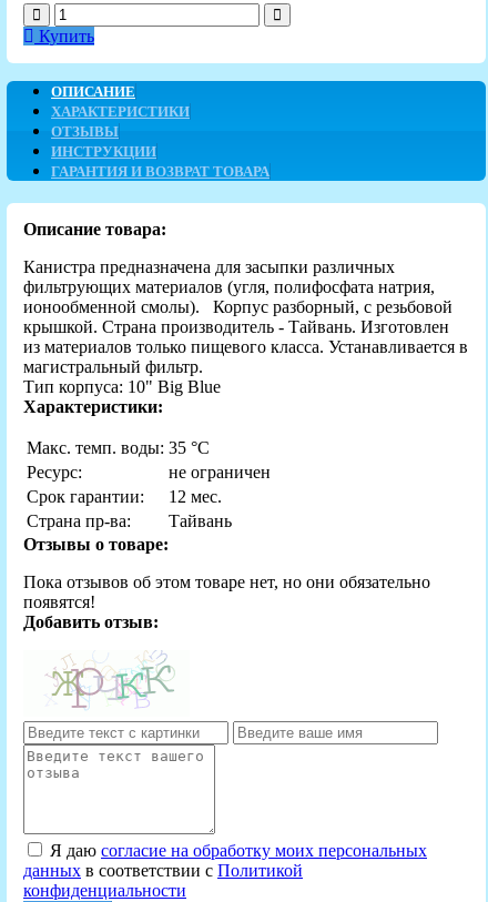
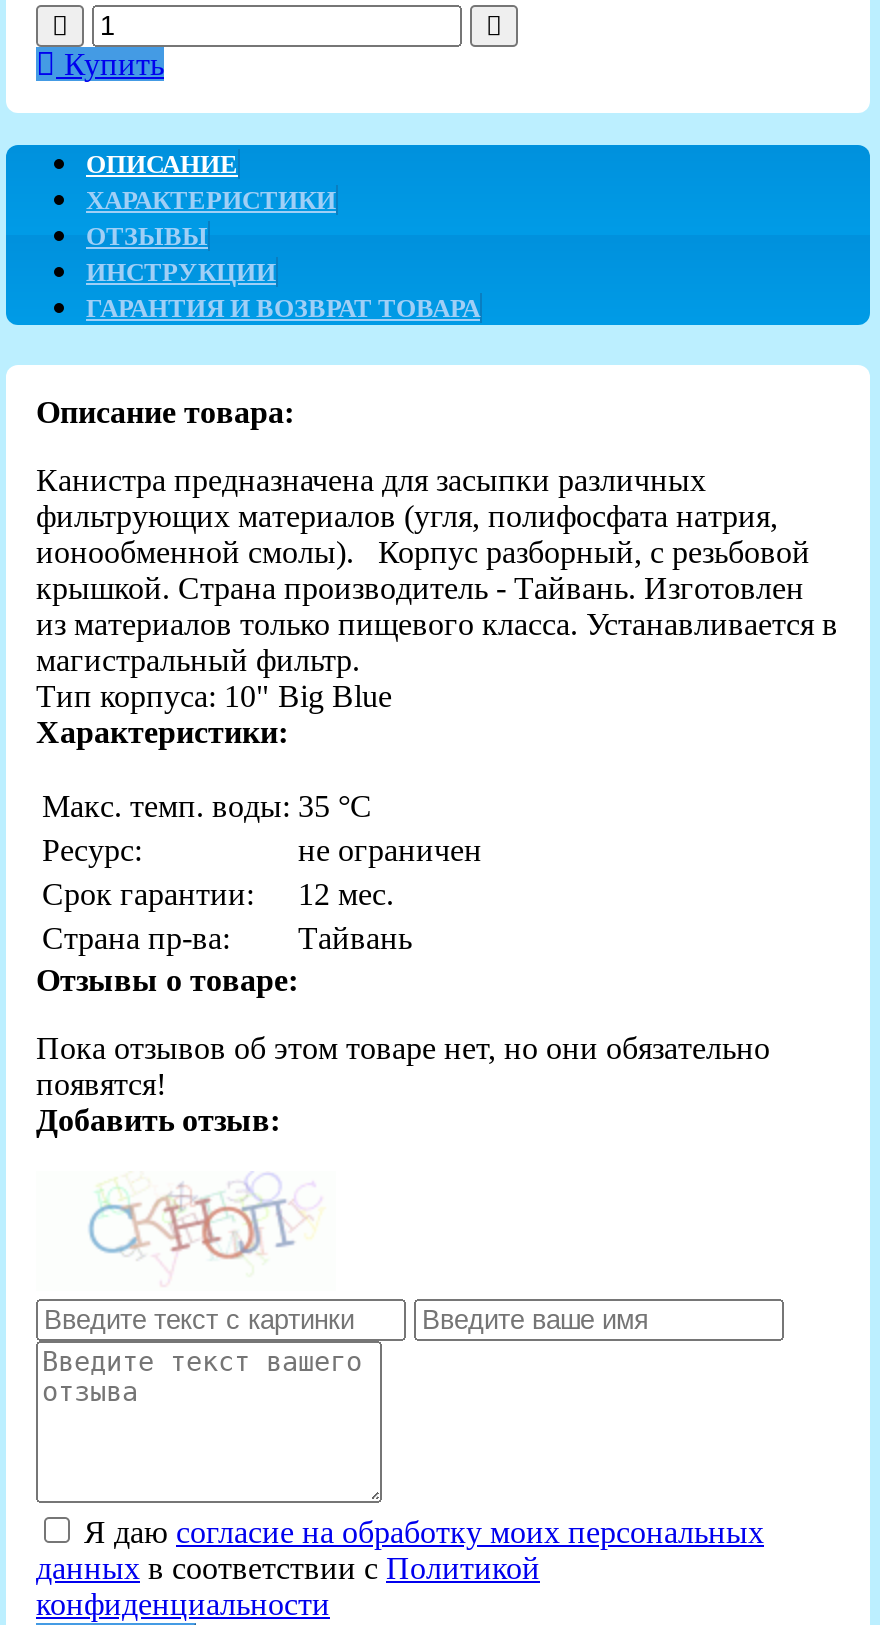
[52,659,174,708] [image] -> [88,1185,304,1273] [image]

